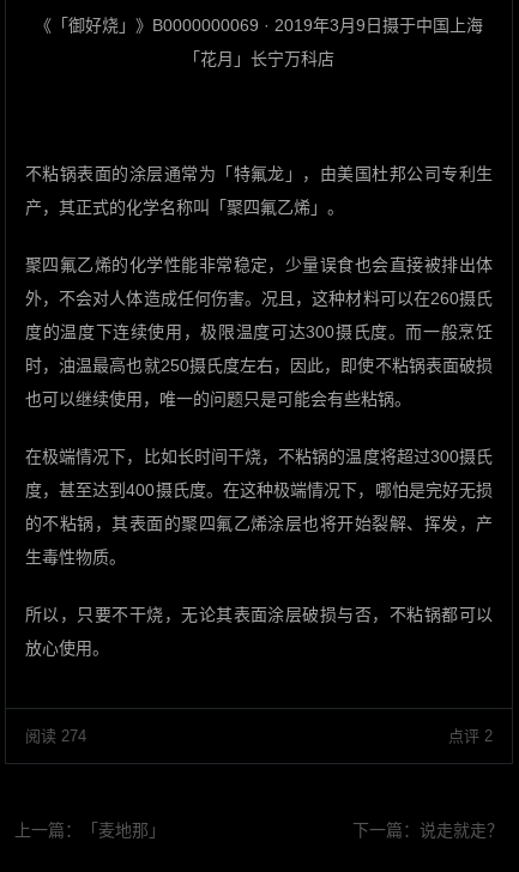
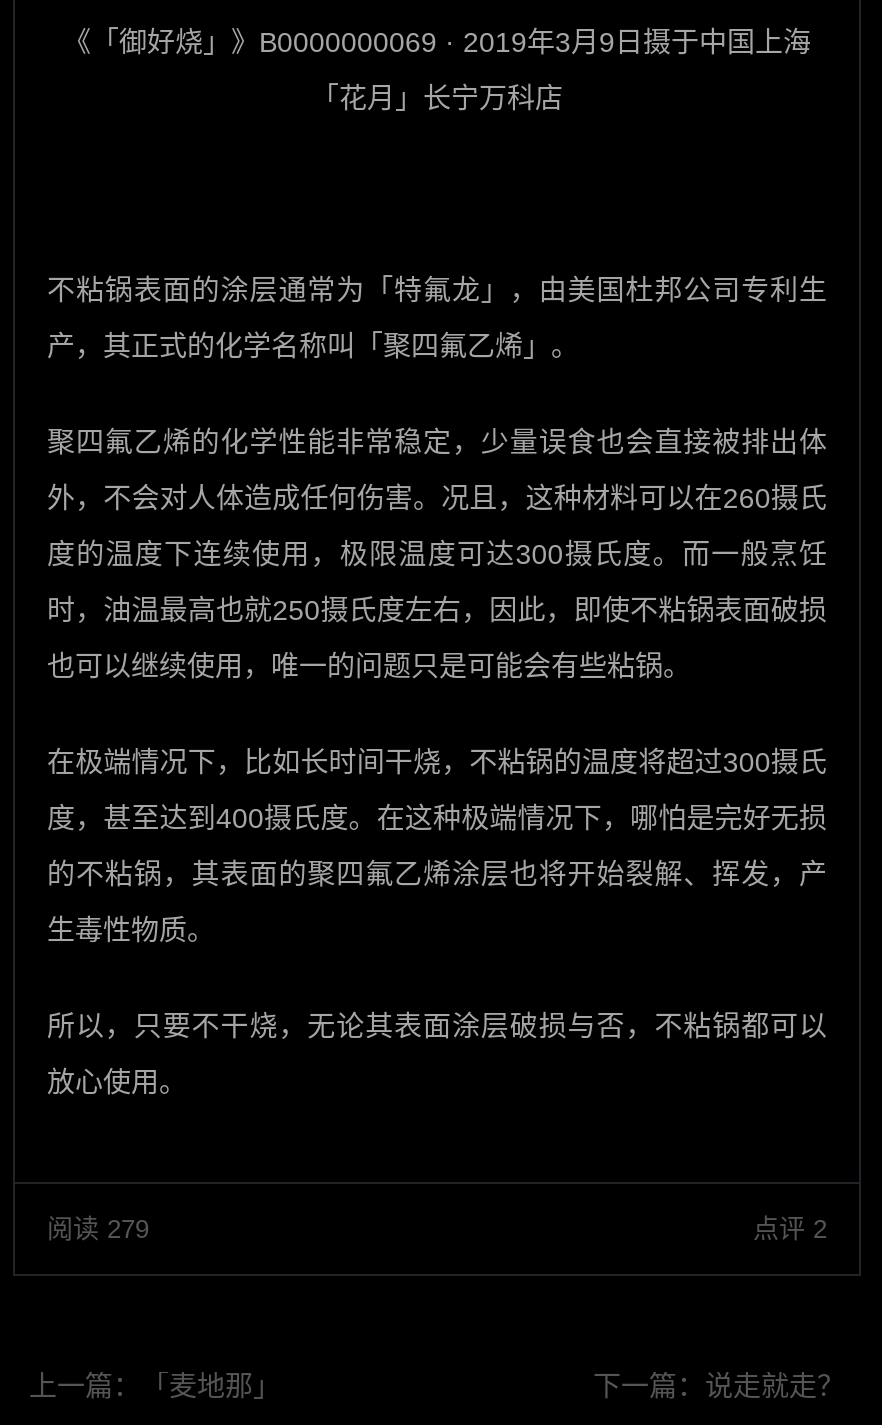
[25,727,86,745] 阅读 274 -> [47,1213,149,1243] 阅读 279

